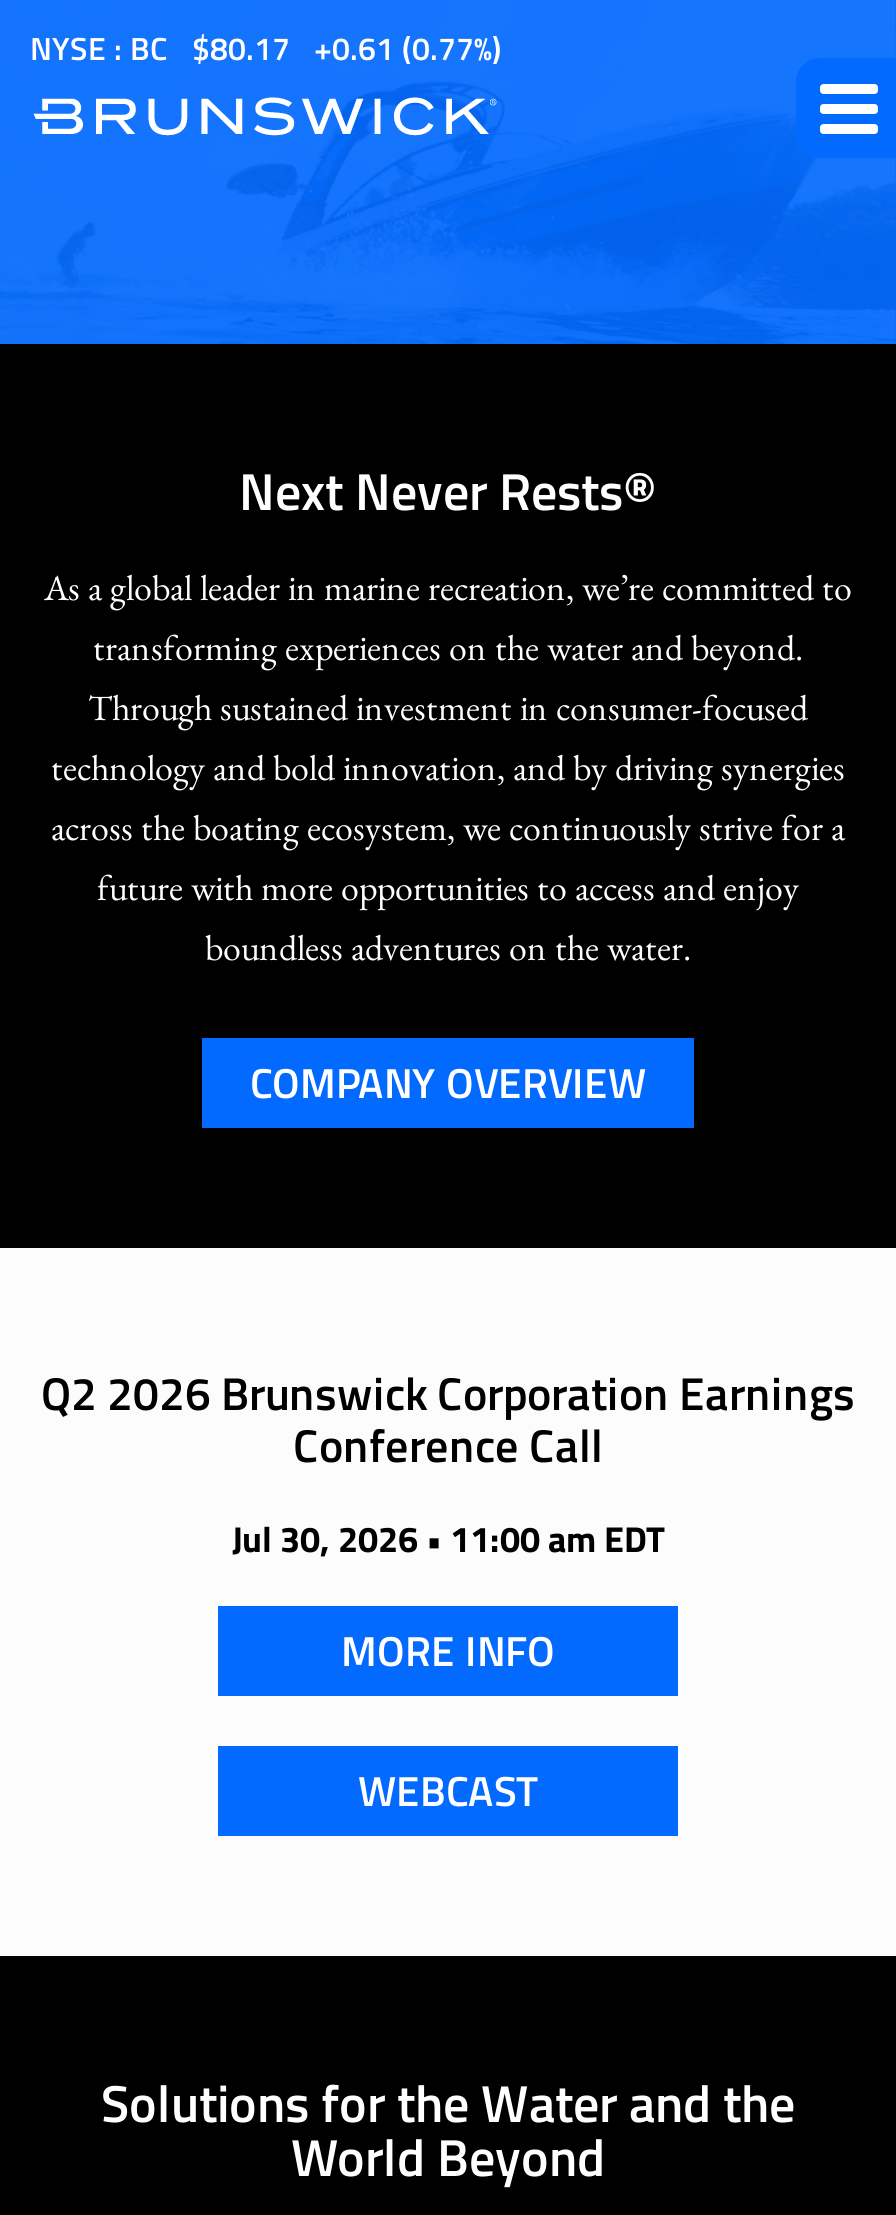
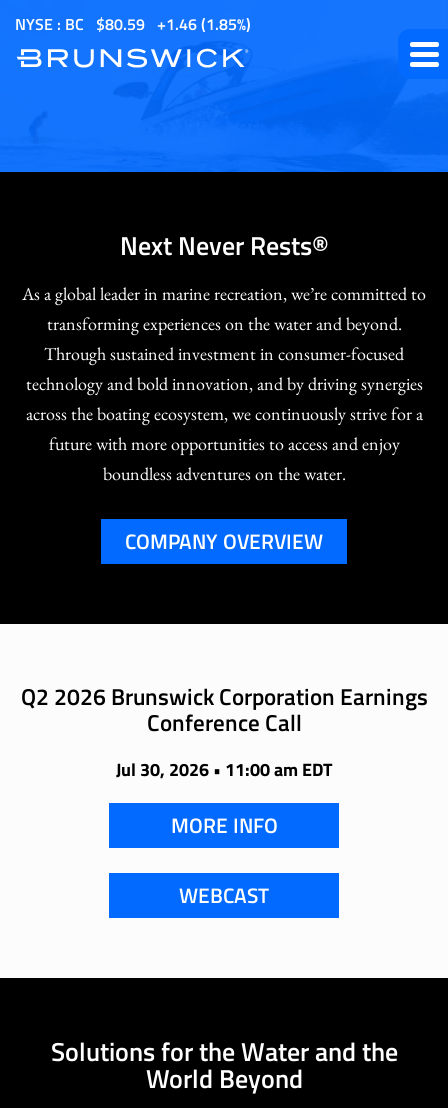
[30,24,290,72] NYSE : BC $80.17 -> [15,12,145,36] NYSE : BC $80.59
[332,24,502,72] 0.61 (0.77%) -> [166,12,251,36] 1.46 (1.85%)

